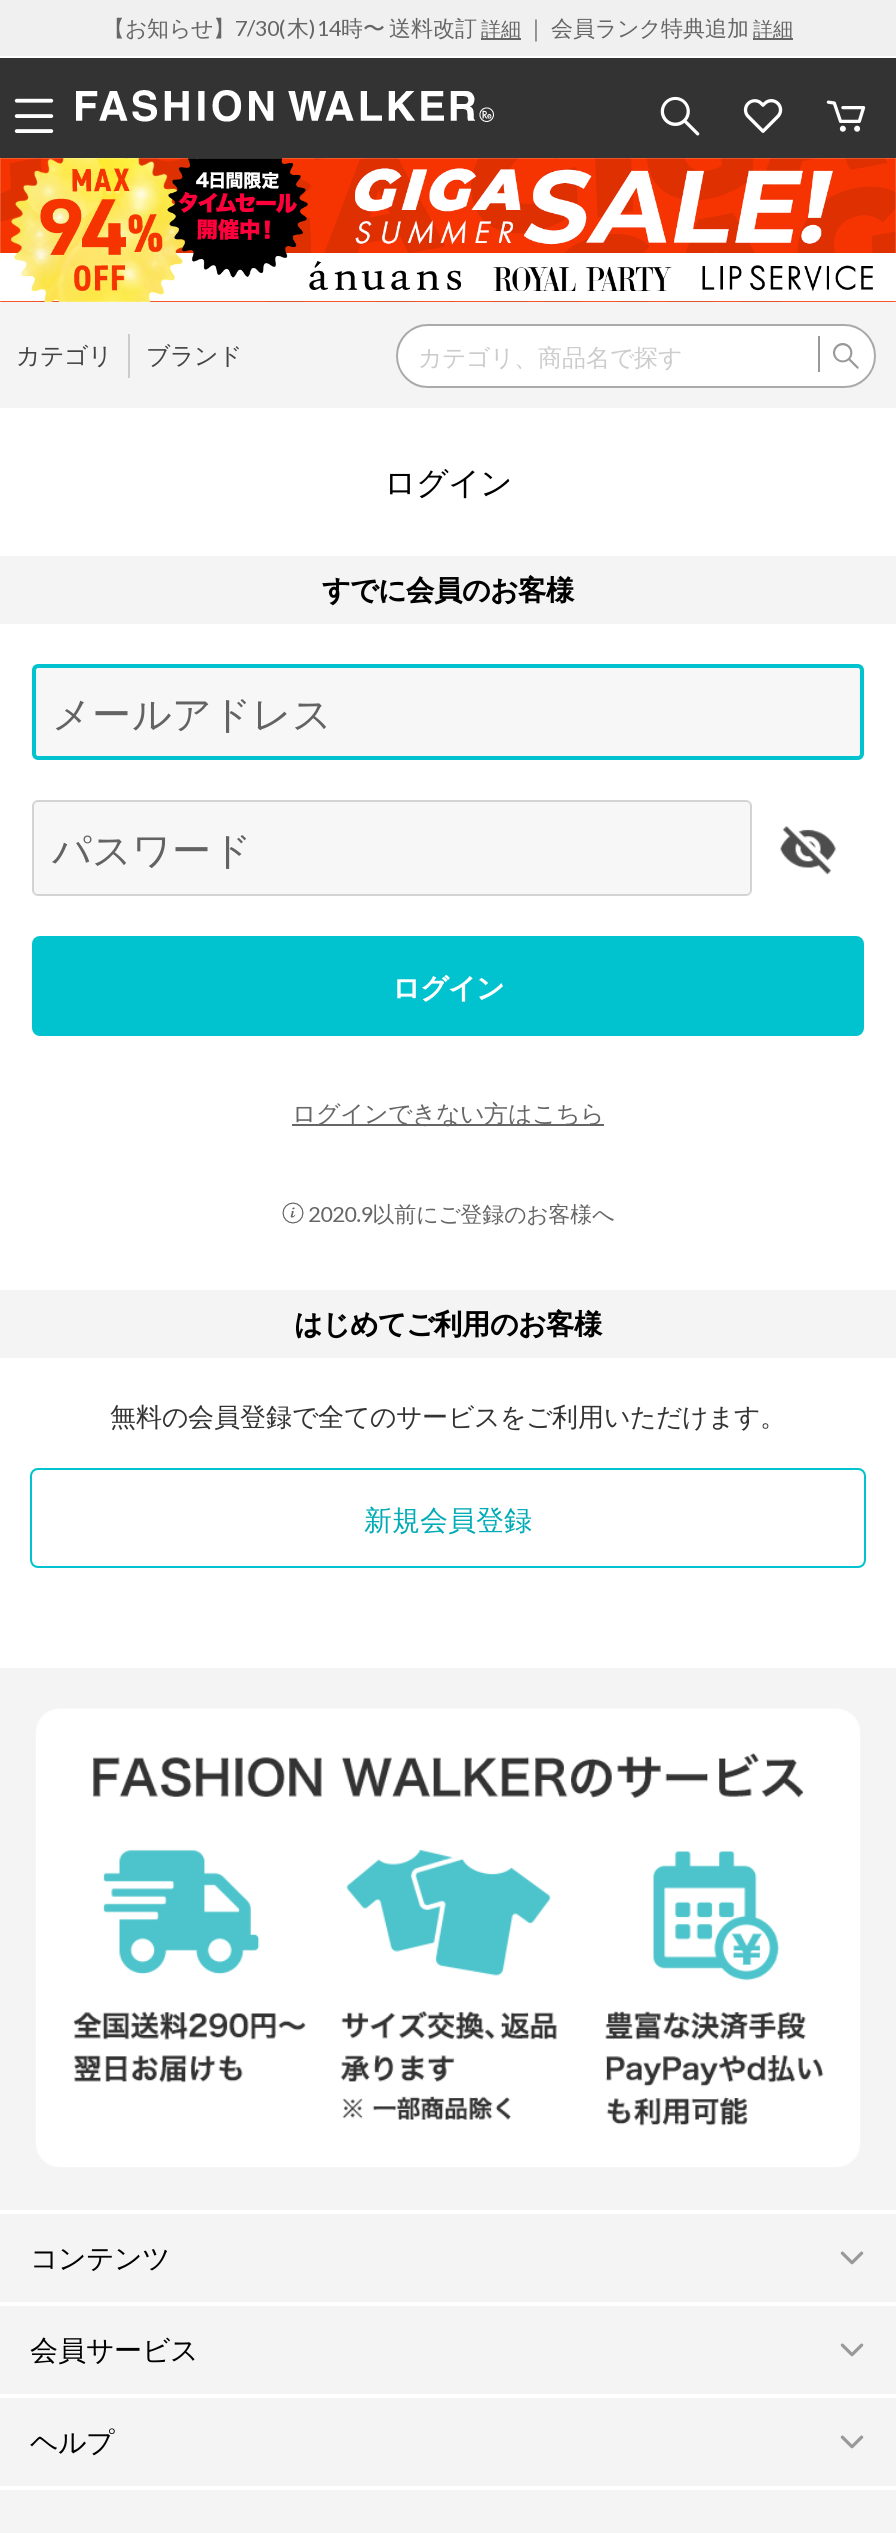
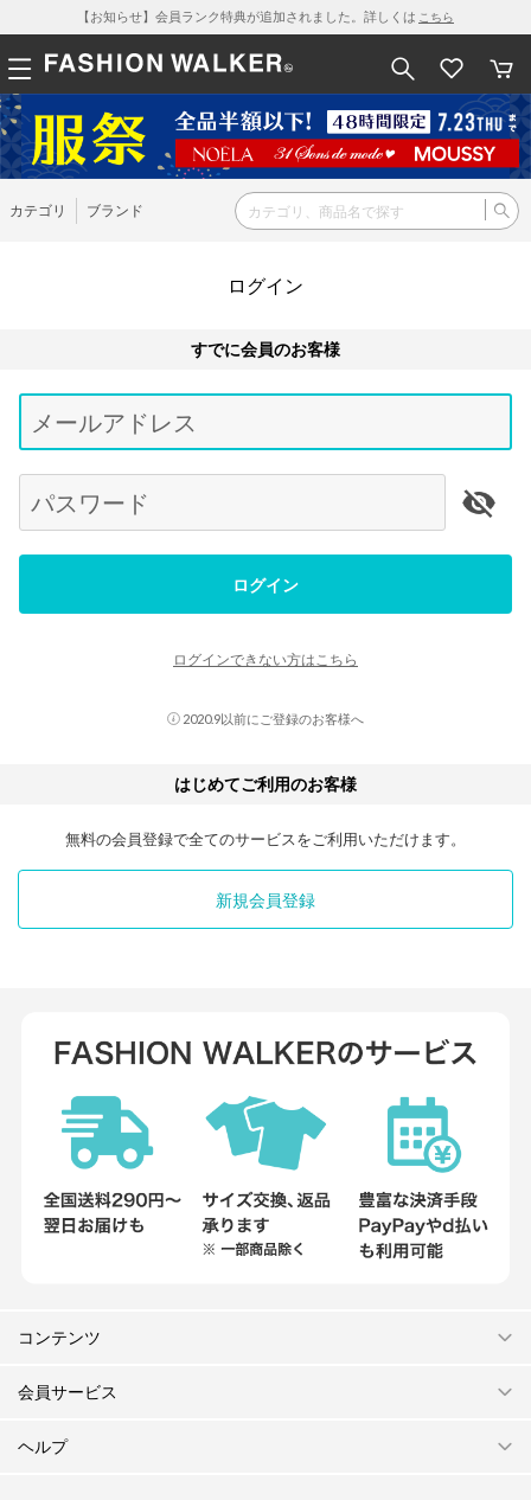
[103,14,793,40] 【お知らせ】7/30(木)14時〜 送料改訂詳細｜ 会員ランク特典追加詳細 -> [77,8,454,24] 【お知らせ】会員ランク特典が追加されました。詳しくはこちら
[6,156,890,304] [image] -> [4,94,527,180] [image]

